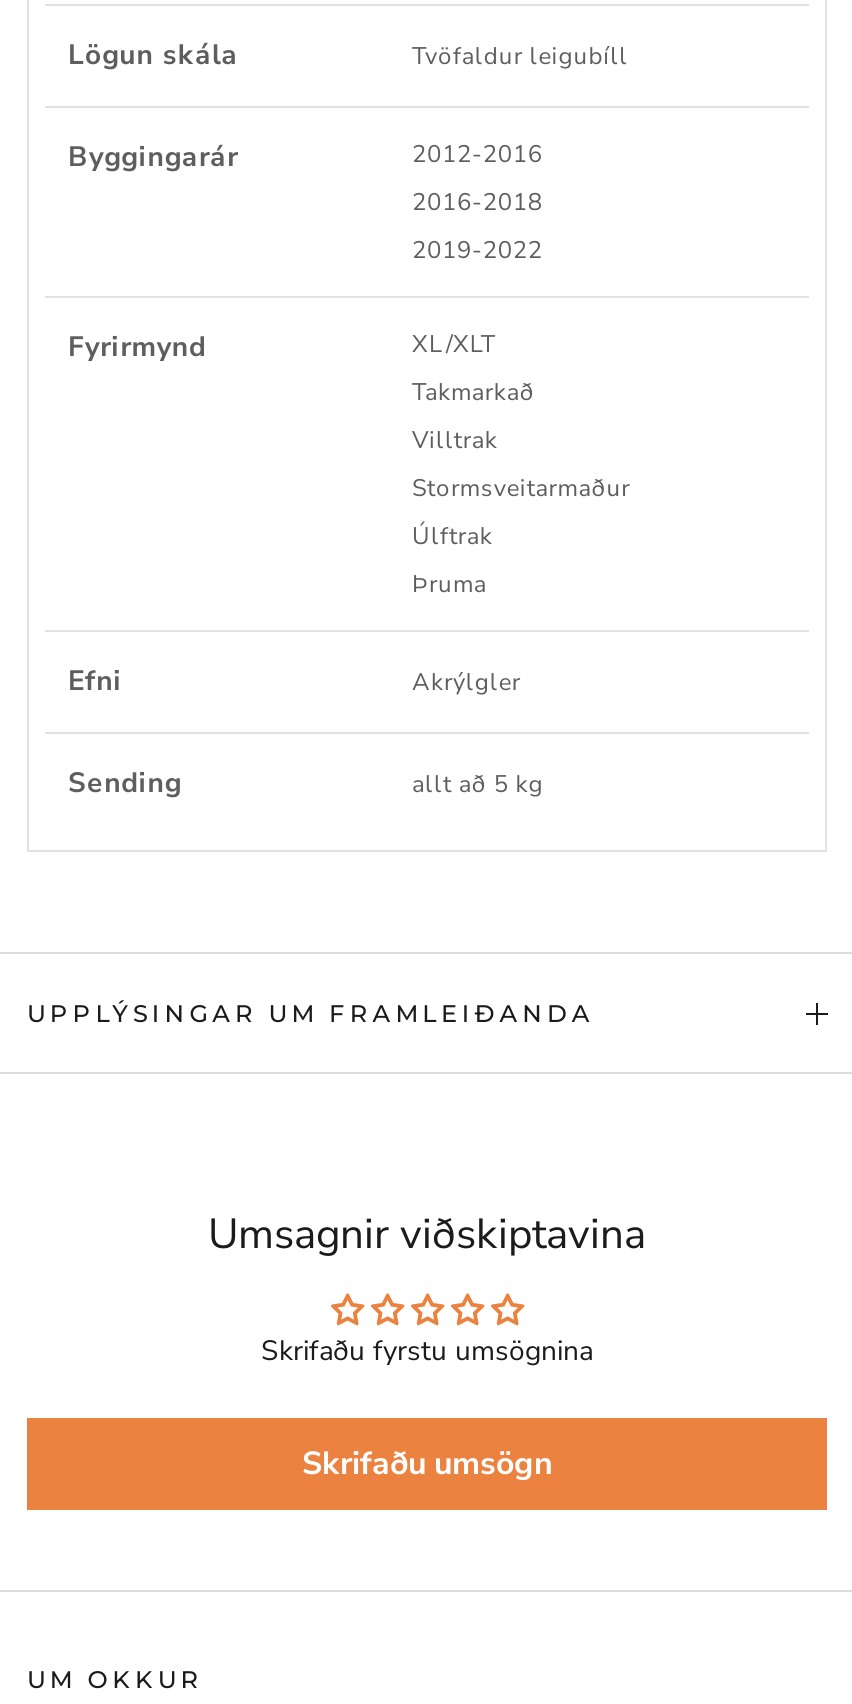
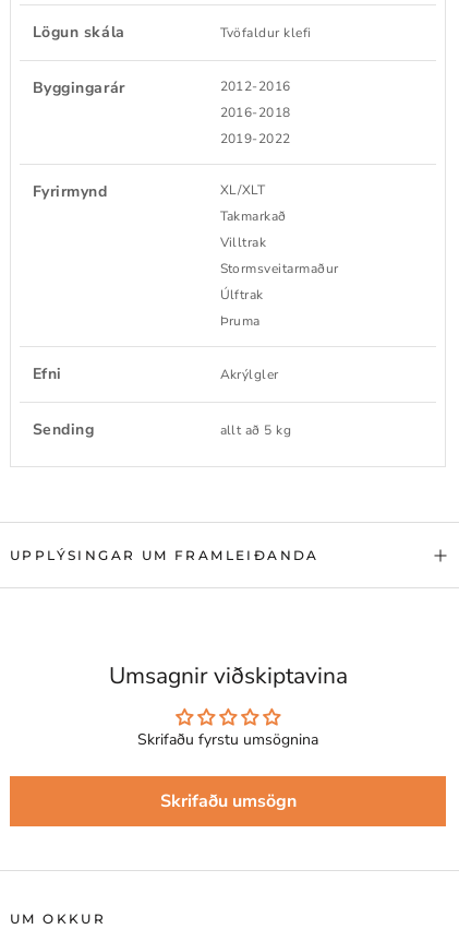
[412,41,628,73] Tvöfaldur leigubíll -> [220,24,311,42] Tvöfaldur klefi

